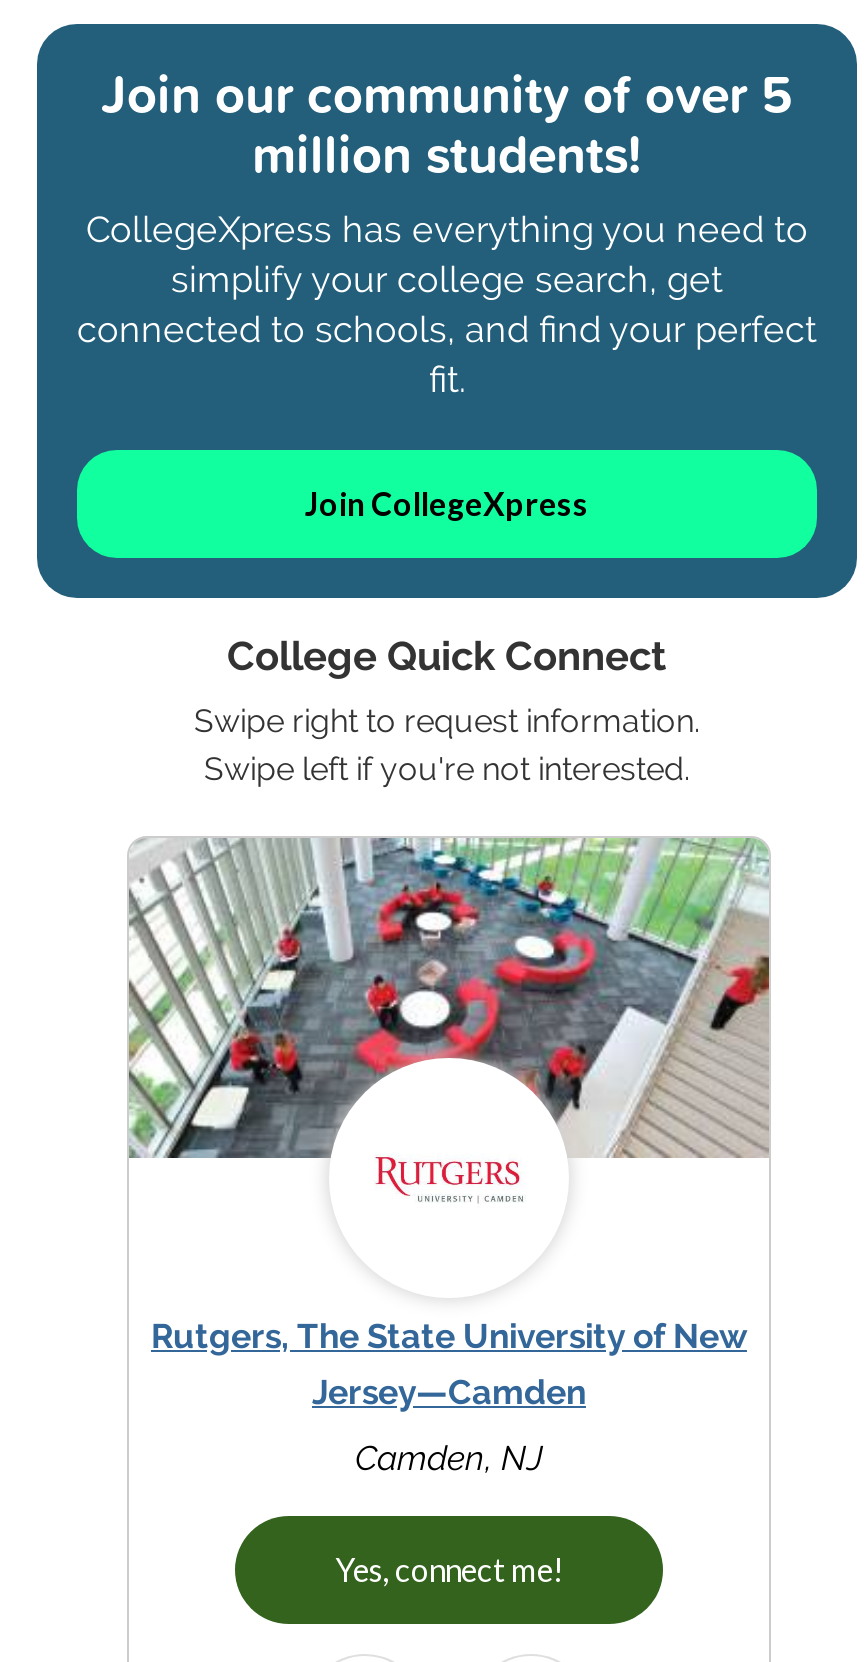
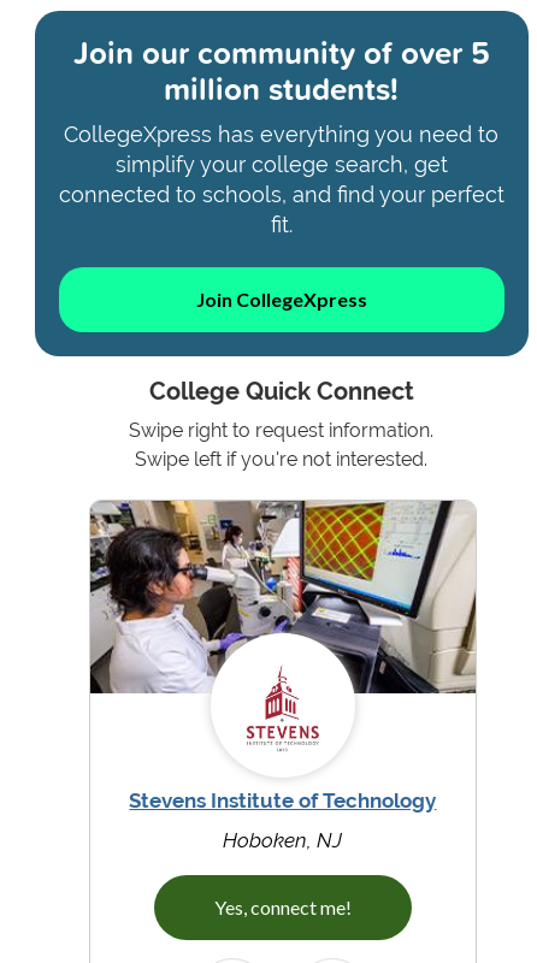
[129,836,771,1412] [image] | Rutgers, The State University of New | Jersey—Camden -> [89,500,476,813] [image] | Stevens Institute of Technology
[355,1438,543,1478] Camden, NJ -> [223,828,343,852] Hoboken, NJ

